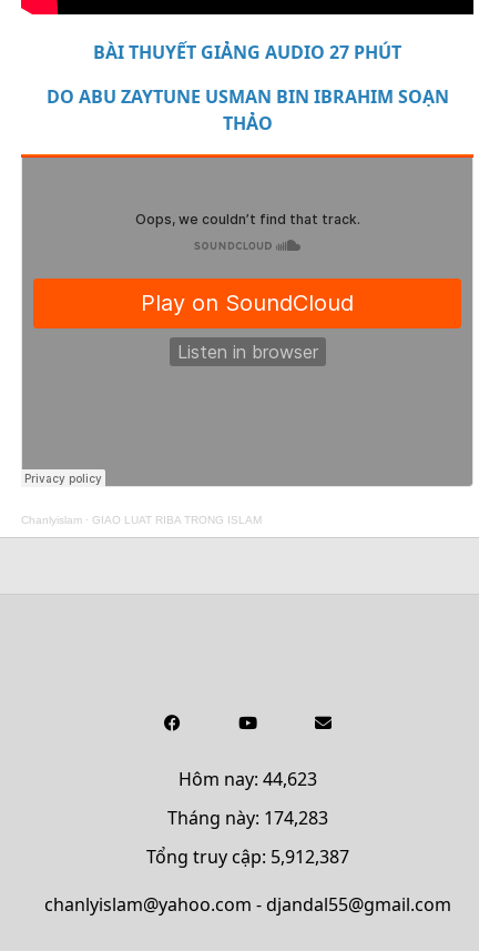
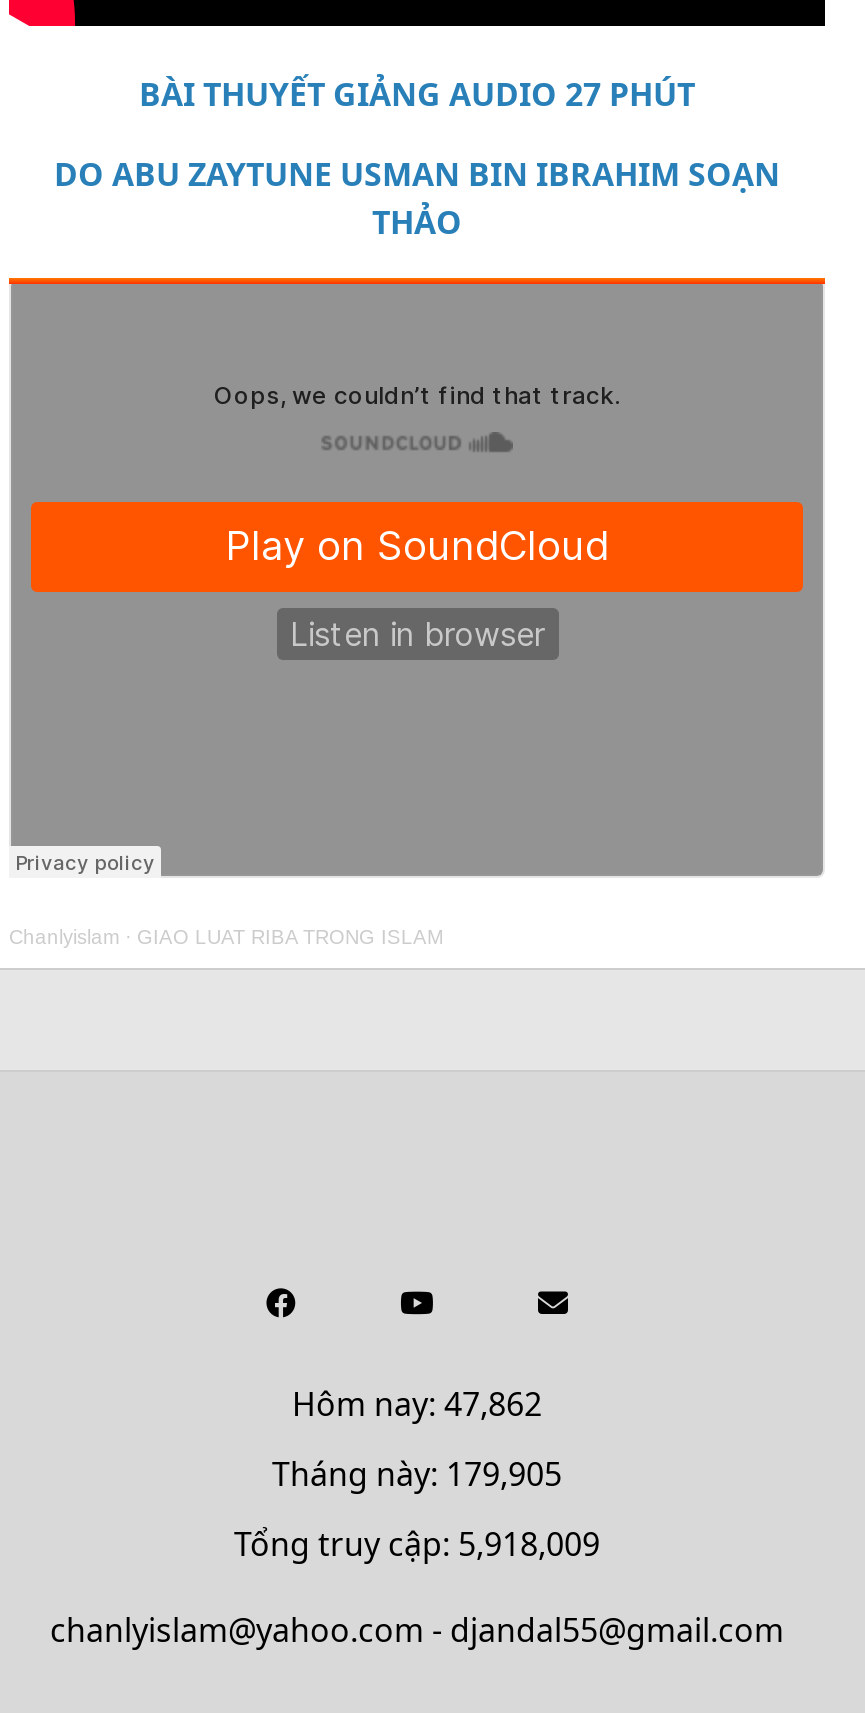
[178,767,317,791] Hôm nay: 44,623 -> [292,1382,542,1426] Hôm nay: 47,862
[167,806,328,830] Tháng này: 174,283 -> [272,1452,562,1496] Tháng này: 179,905
[146,844,349,869] Tổng truy cập: 5,912,387 -> [234,1522,600,1566] Tổng truy cập: 5,918,009

